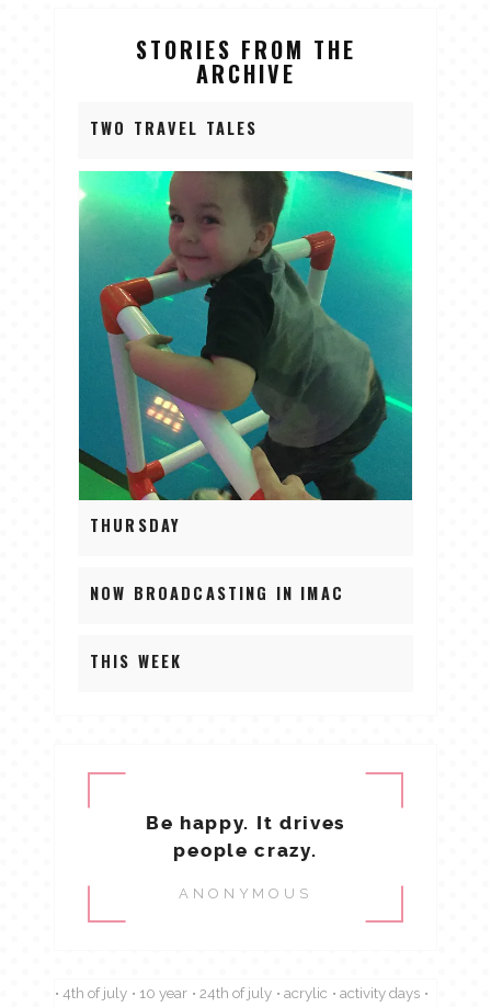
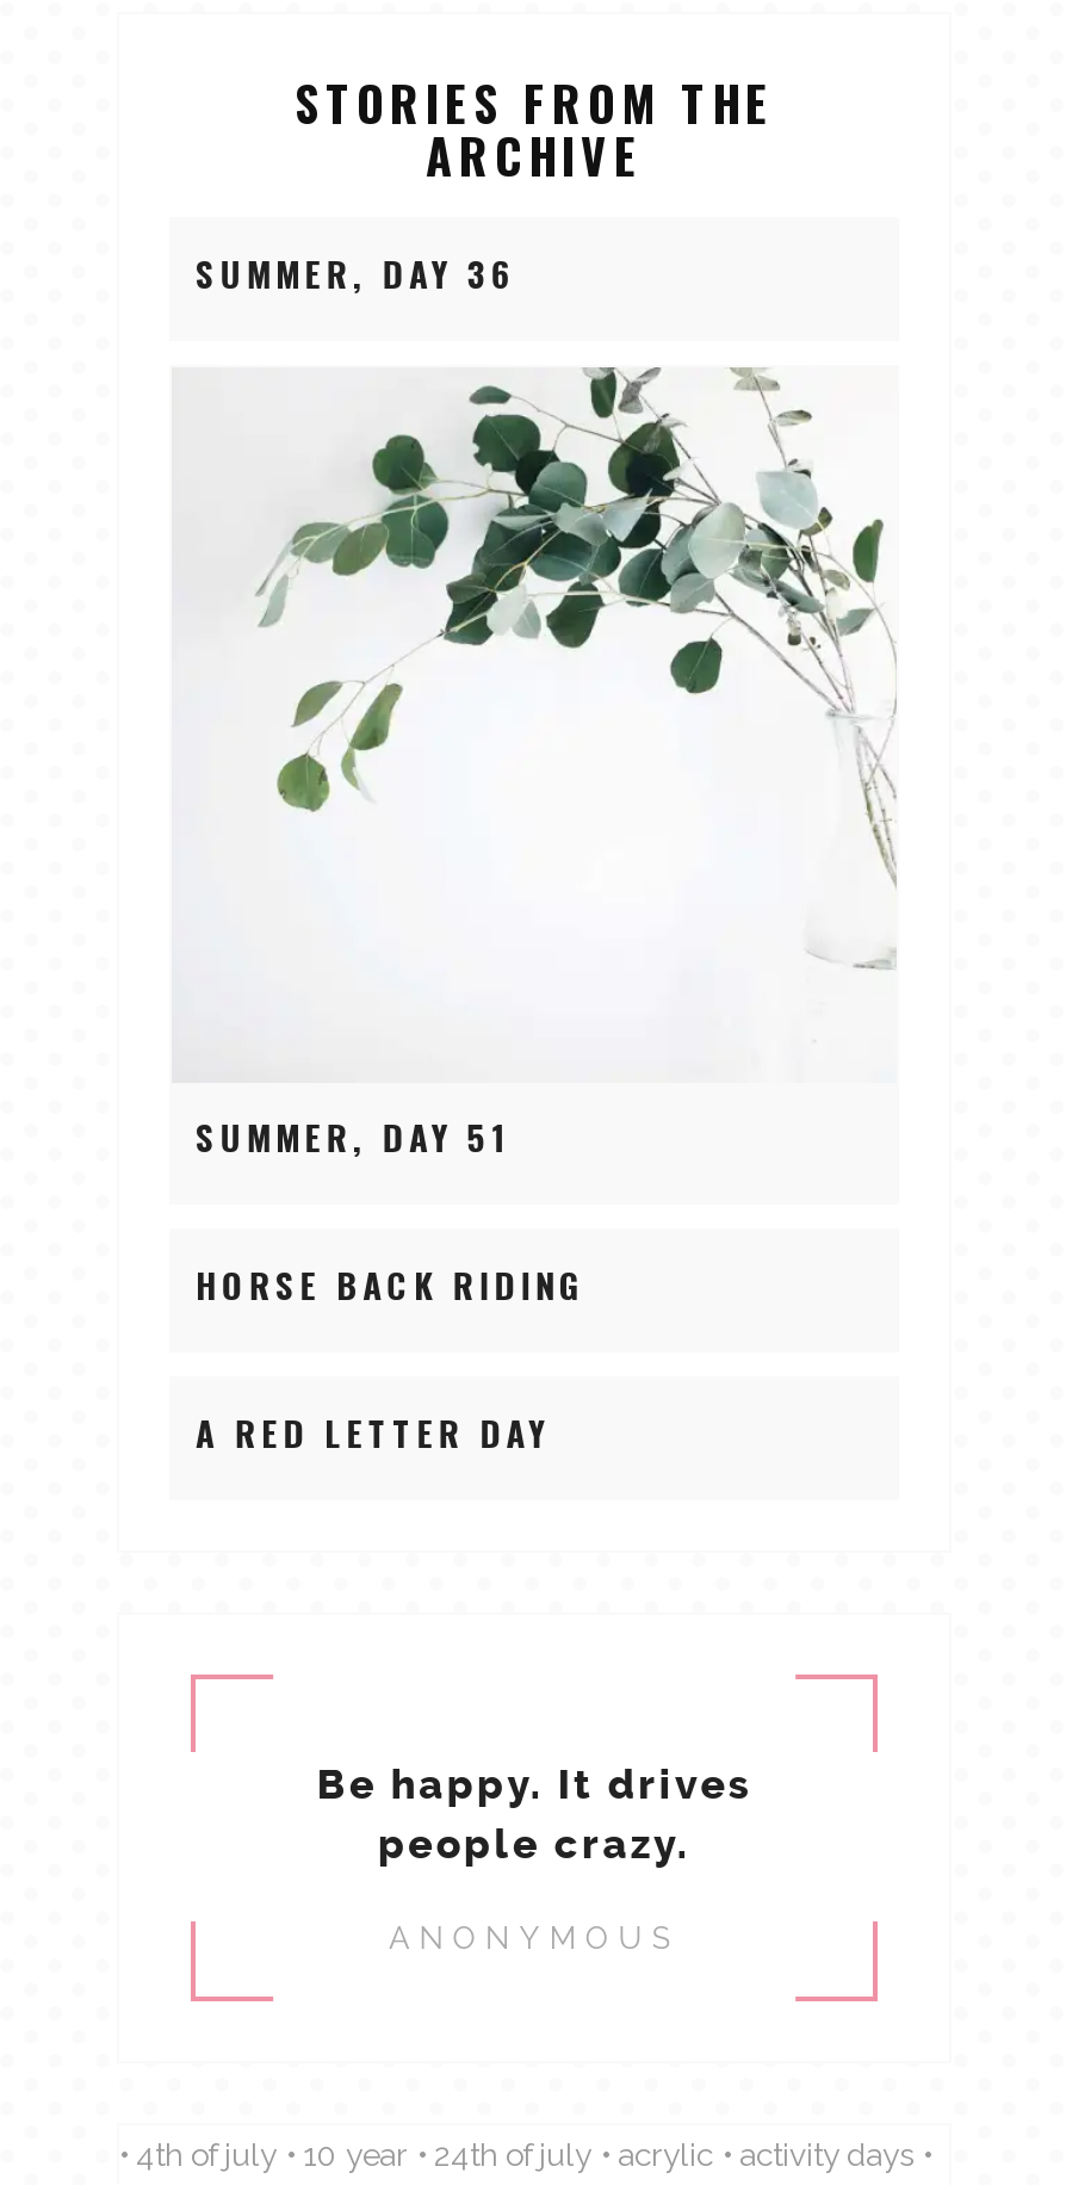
[90,116,258,139] TWO TRAVEL TALES -> [196,247,516,297] SUMMER, DAY 36
[78,170,413,536] [image] | THURSDAY -> [172,365,897,1161] [image] | SUMMER, DAY 51
[90,581,344,604] NOW BROADCASTING IN IMAC -> [196,1259,586,1309] HORSE BACK RIDING
[90,649,182,672] THIS WEEK -> [196,1407,550,1457] A RED LETTER DAY

